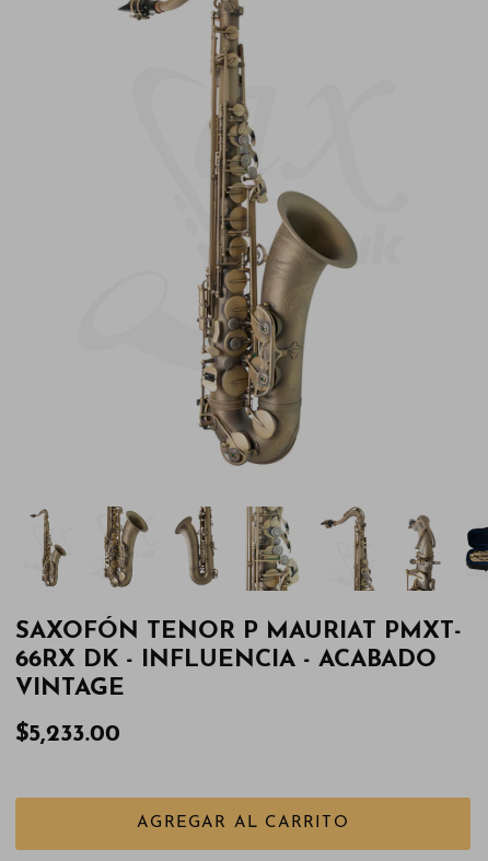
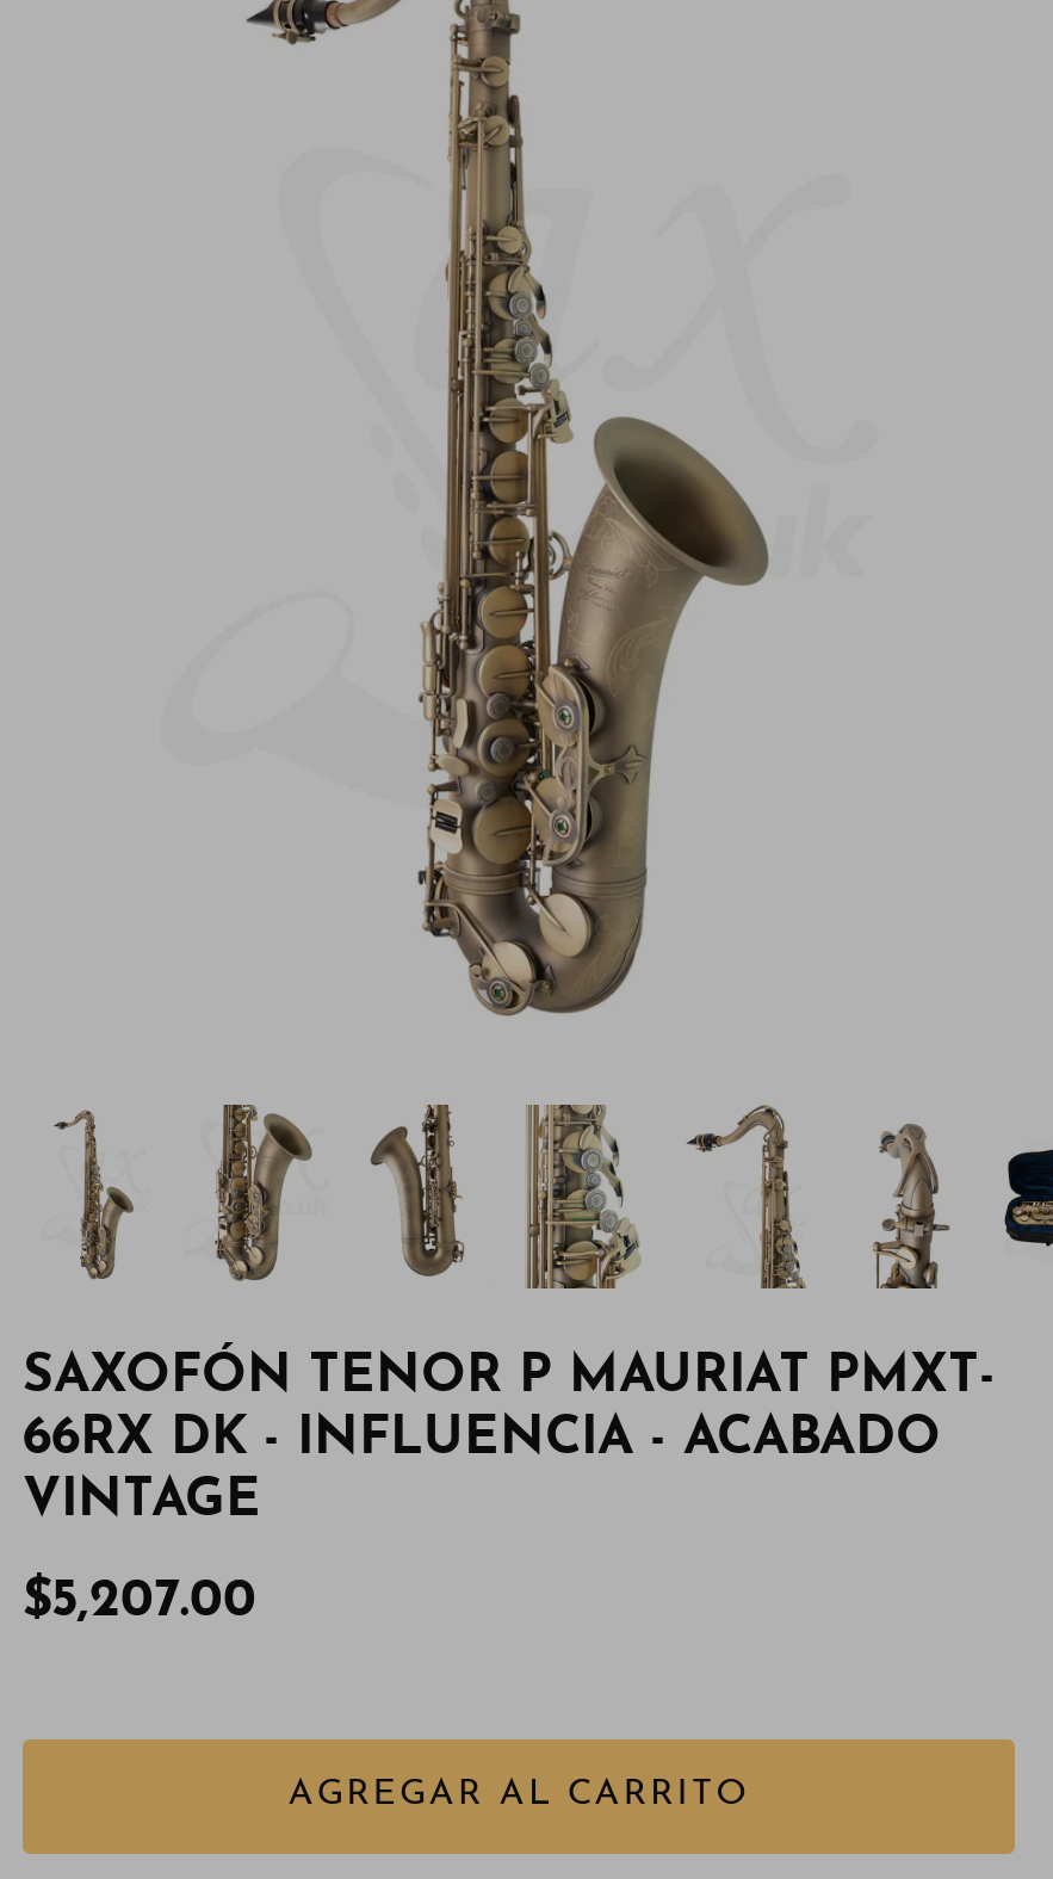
[15,722,120,747] $5,233.00 -> [23,1574,256,1629] $5,207.00

